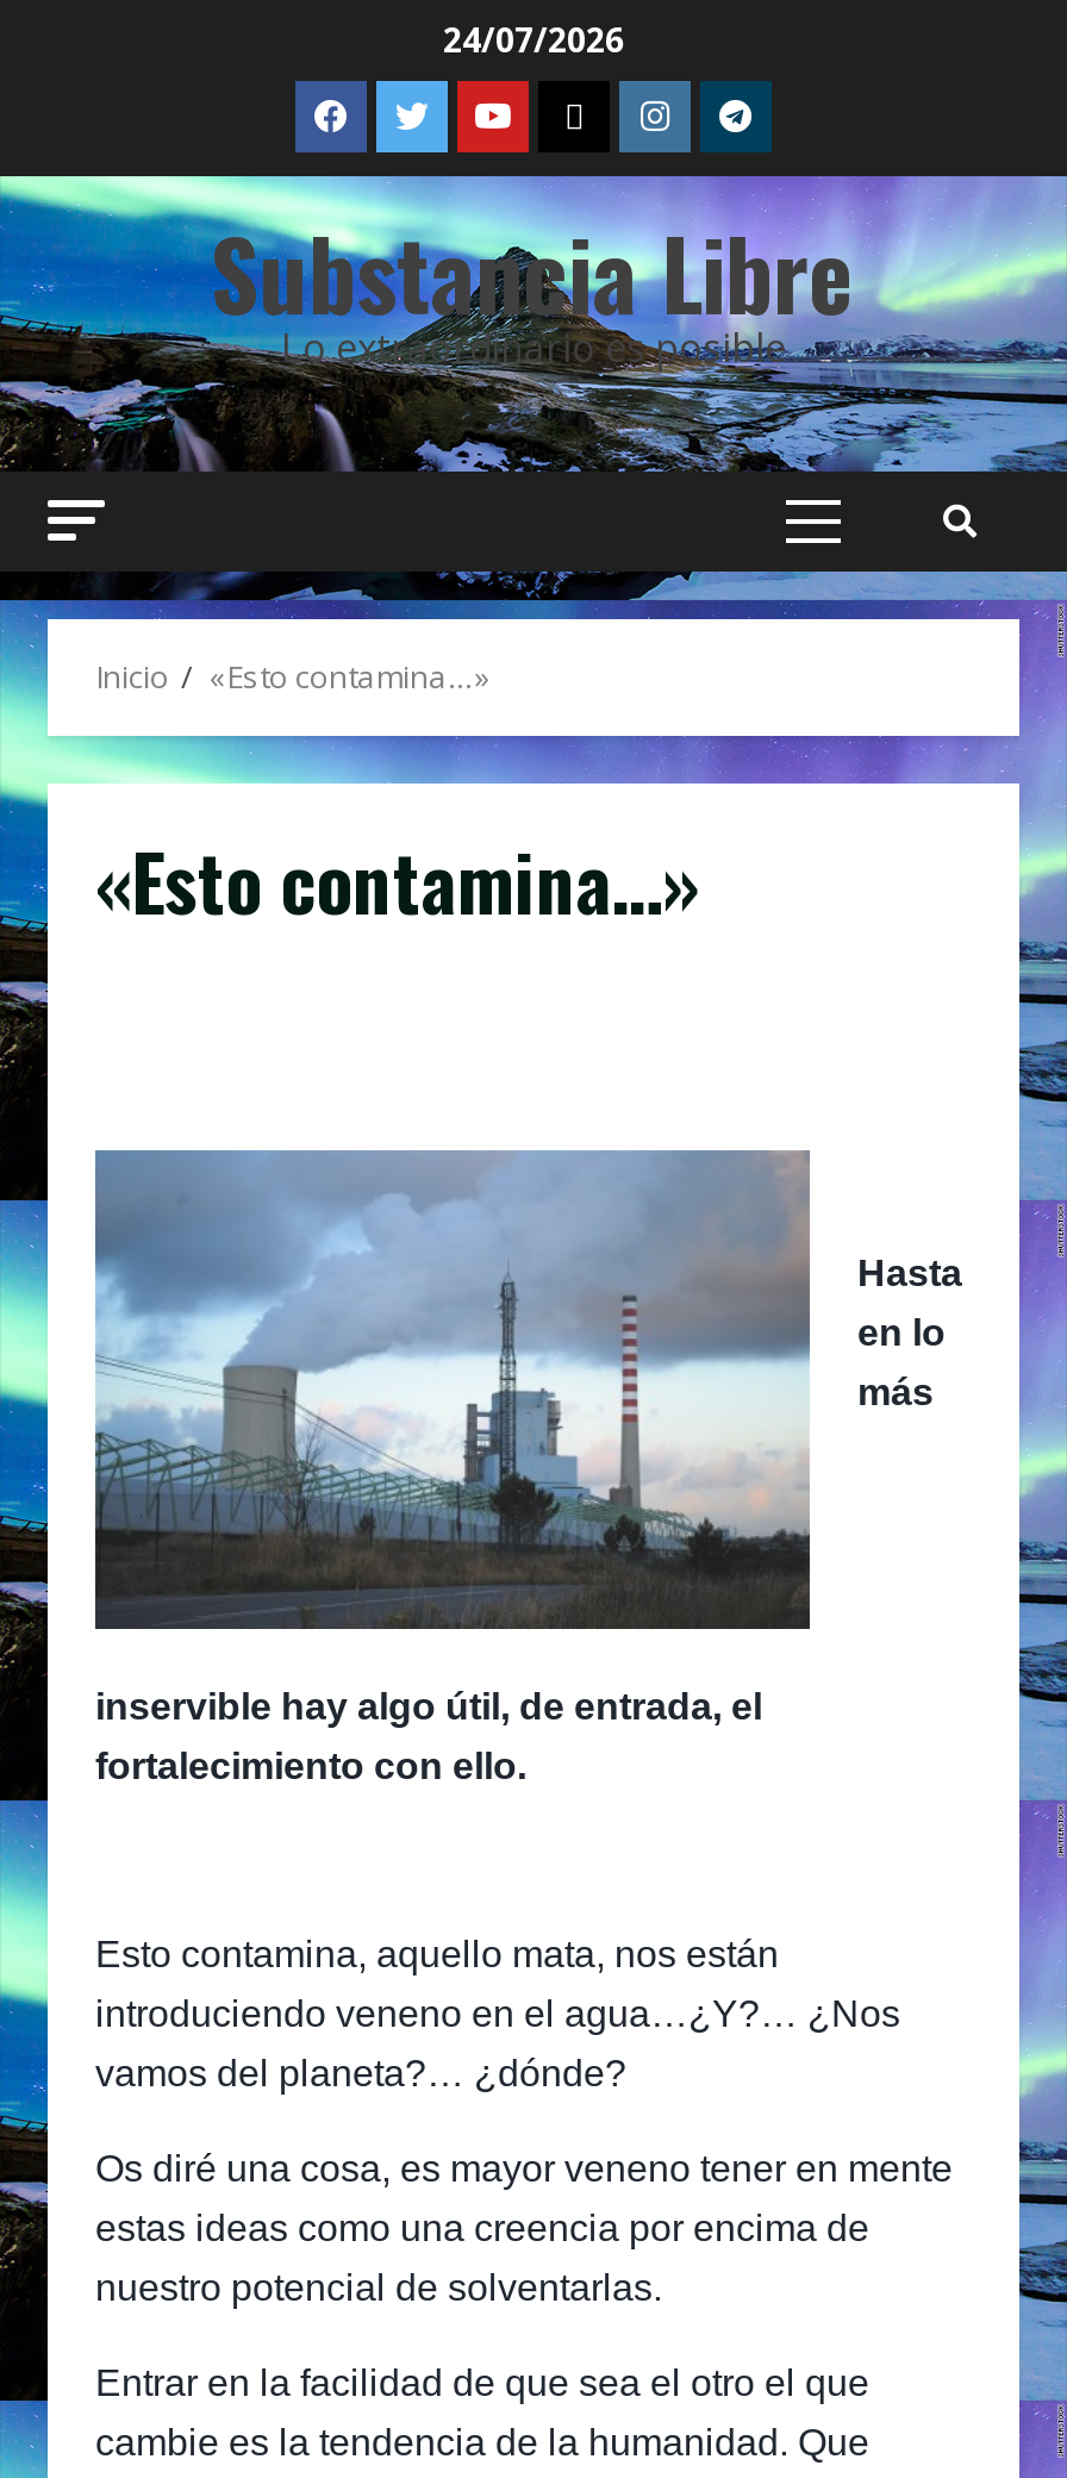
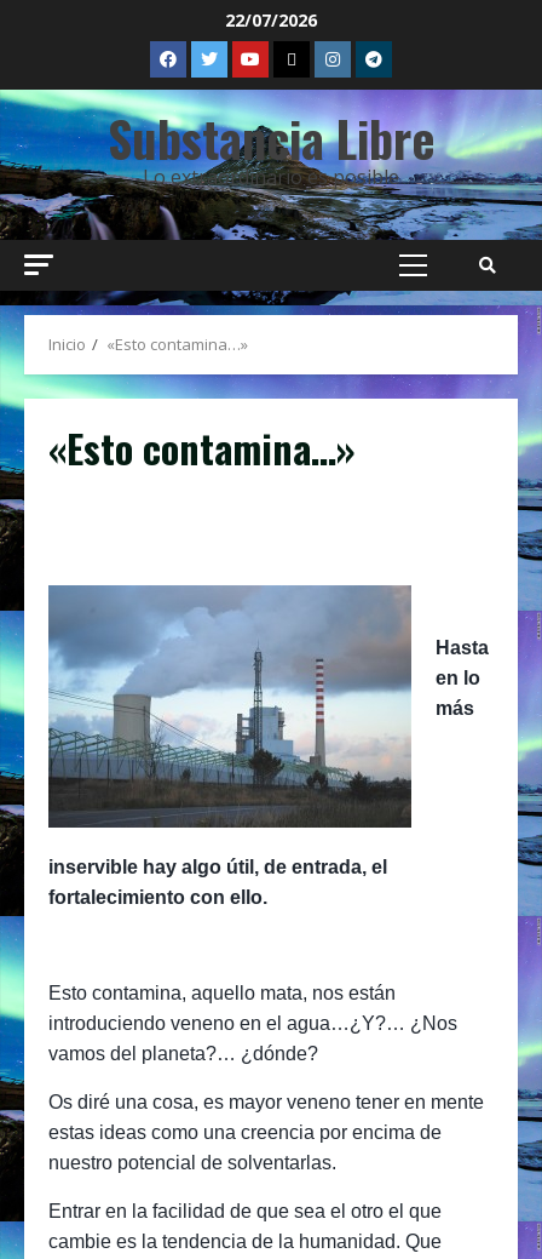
[443,17,624,62] 24/07/2026 -> [225,8,317,32] 22/07/2026

